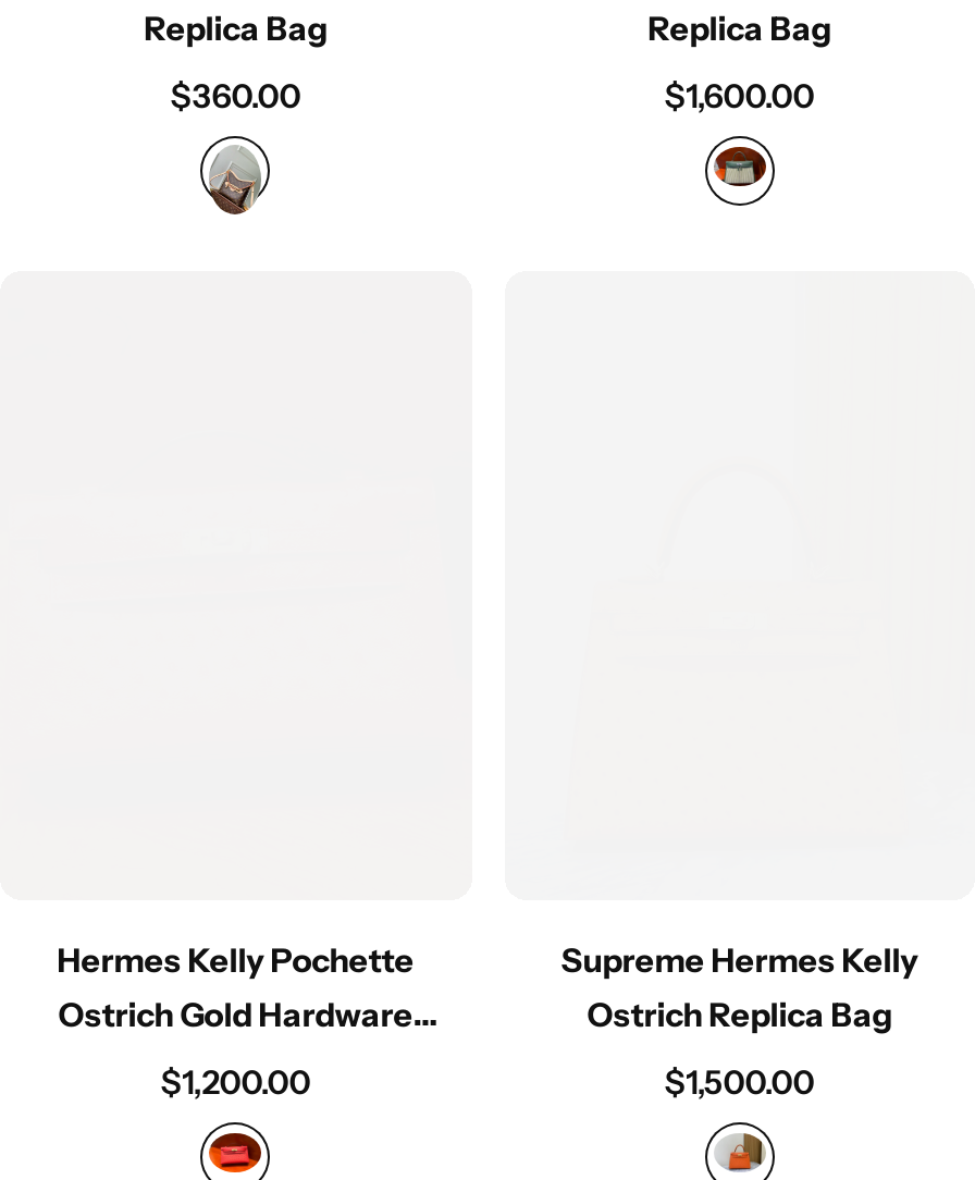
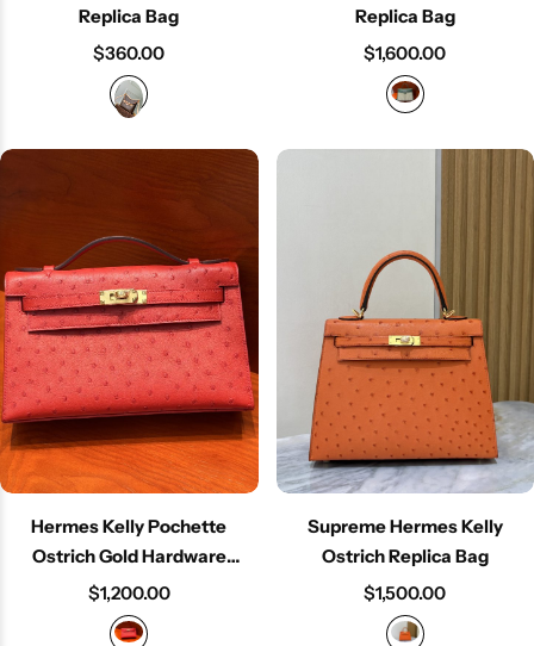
none -> [4,148,260,495] [image]
none -> [277,148,530,493] [image]

